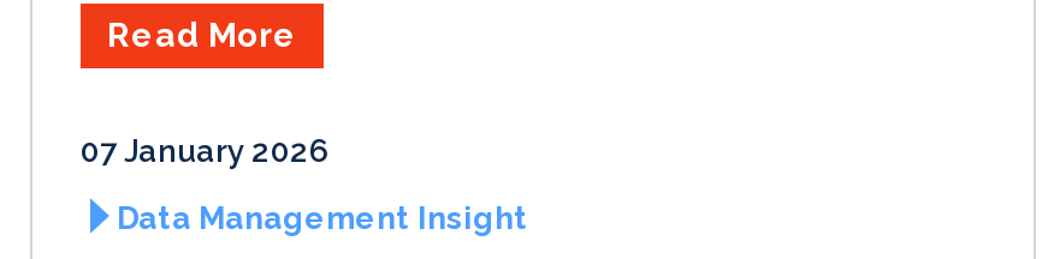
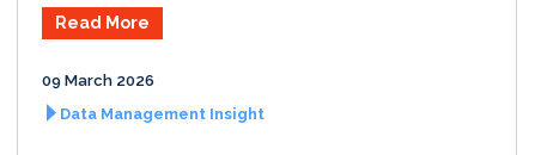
[81,134,328,170] 07 January 2026 -> [42,72,154,90] 09 March 2026

